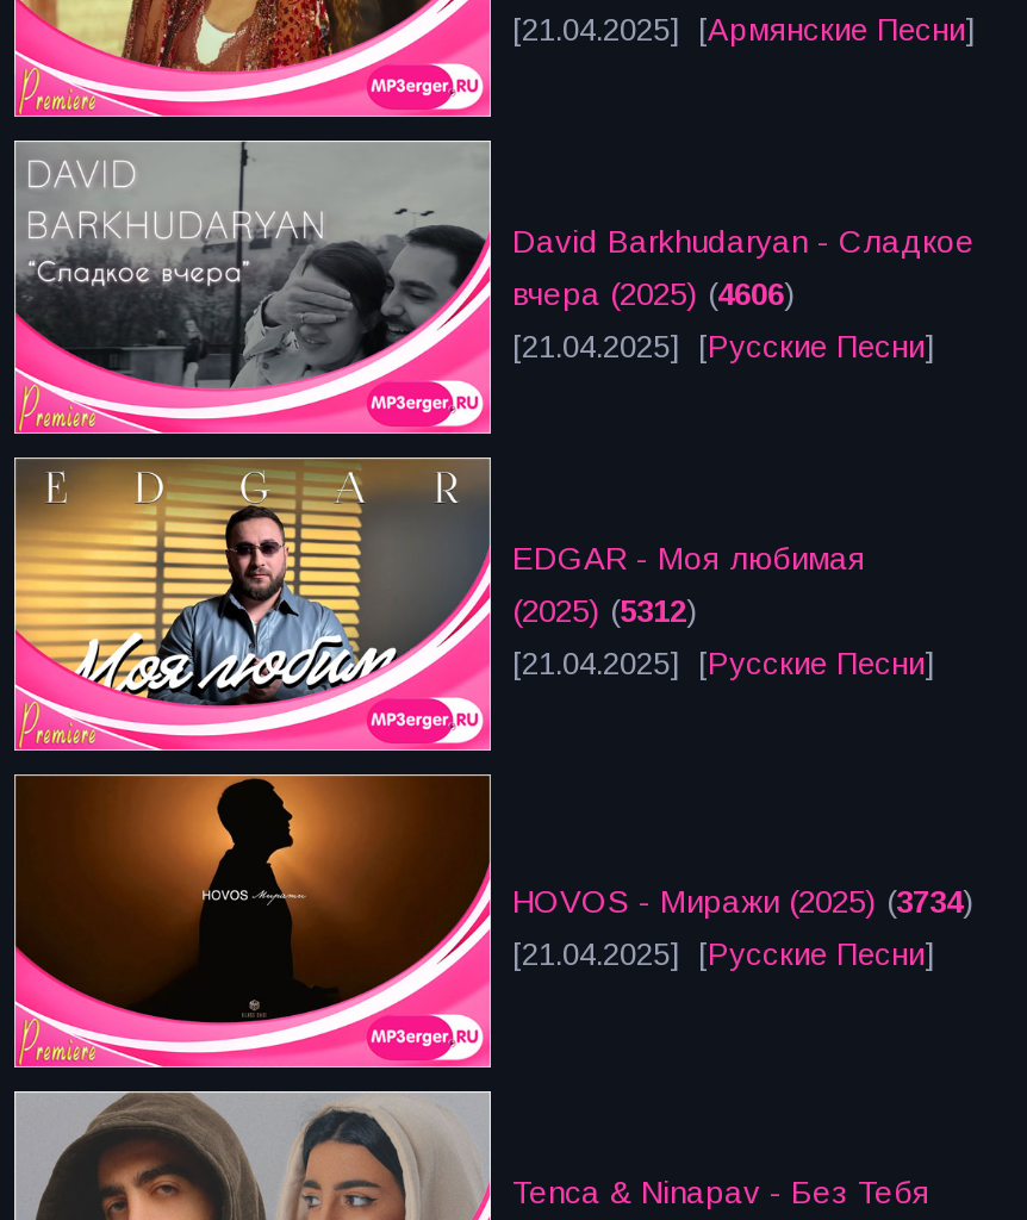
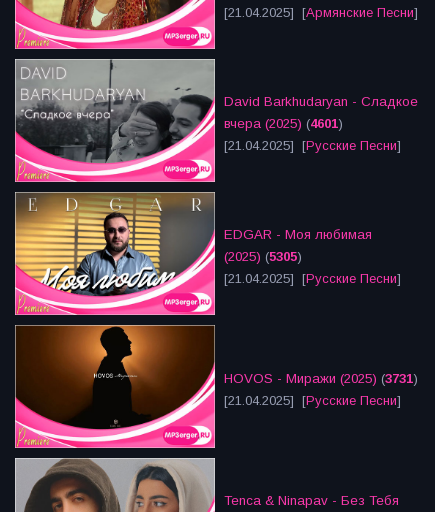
[512,277,796,313] вчера (2025) (4606) -> [224,116,343,131] вчера (2025) (4601)
[512,594,698,630] (2025) (5312) -> [224,249,302,264] (2025) (5305)
[512,885,975,920] HOVOS - Миражи (2025) (3734) -> [224,371,418,386] HOVOS - Миражи (2025) (3731)

